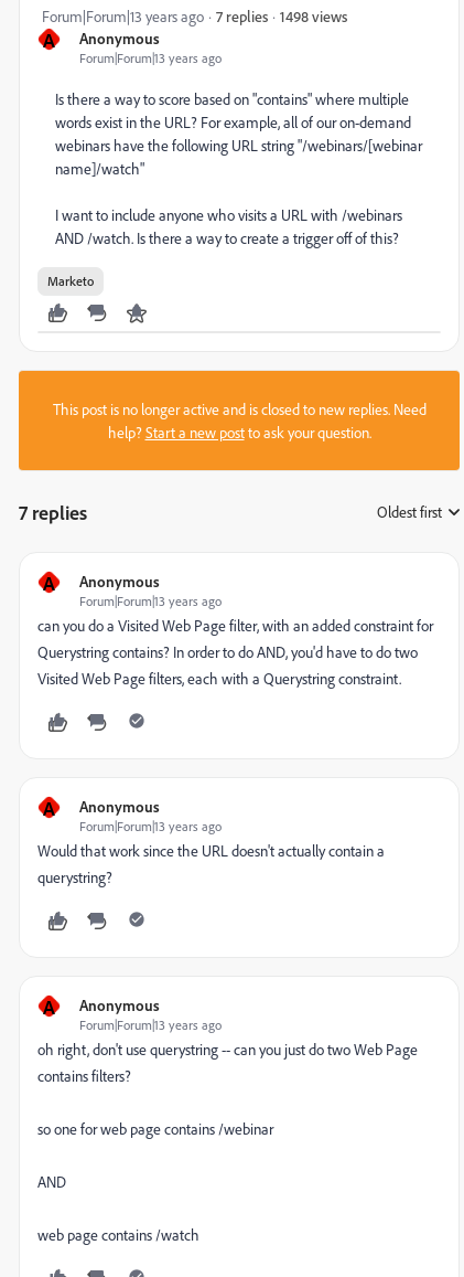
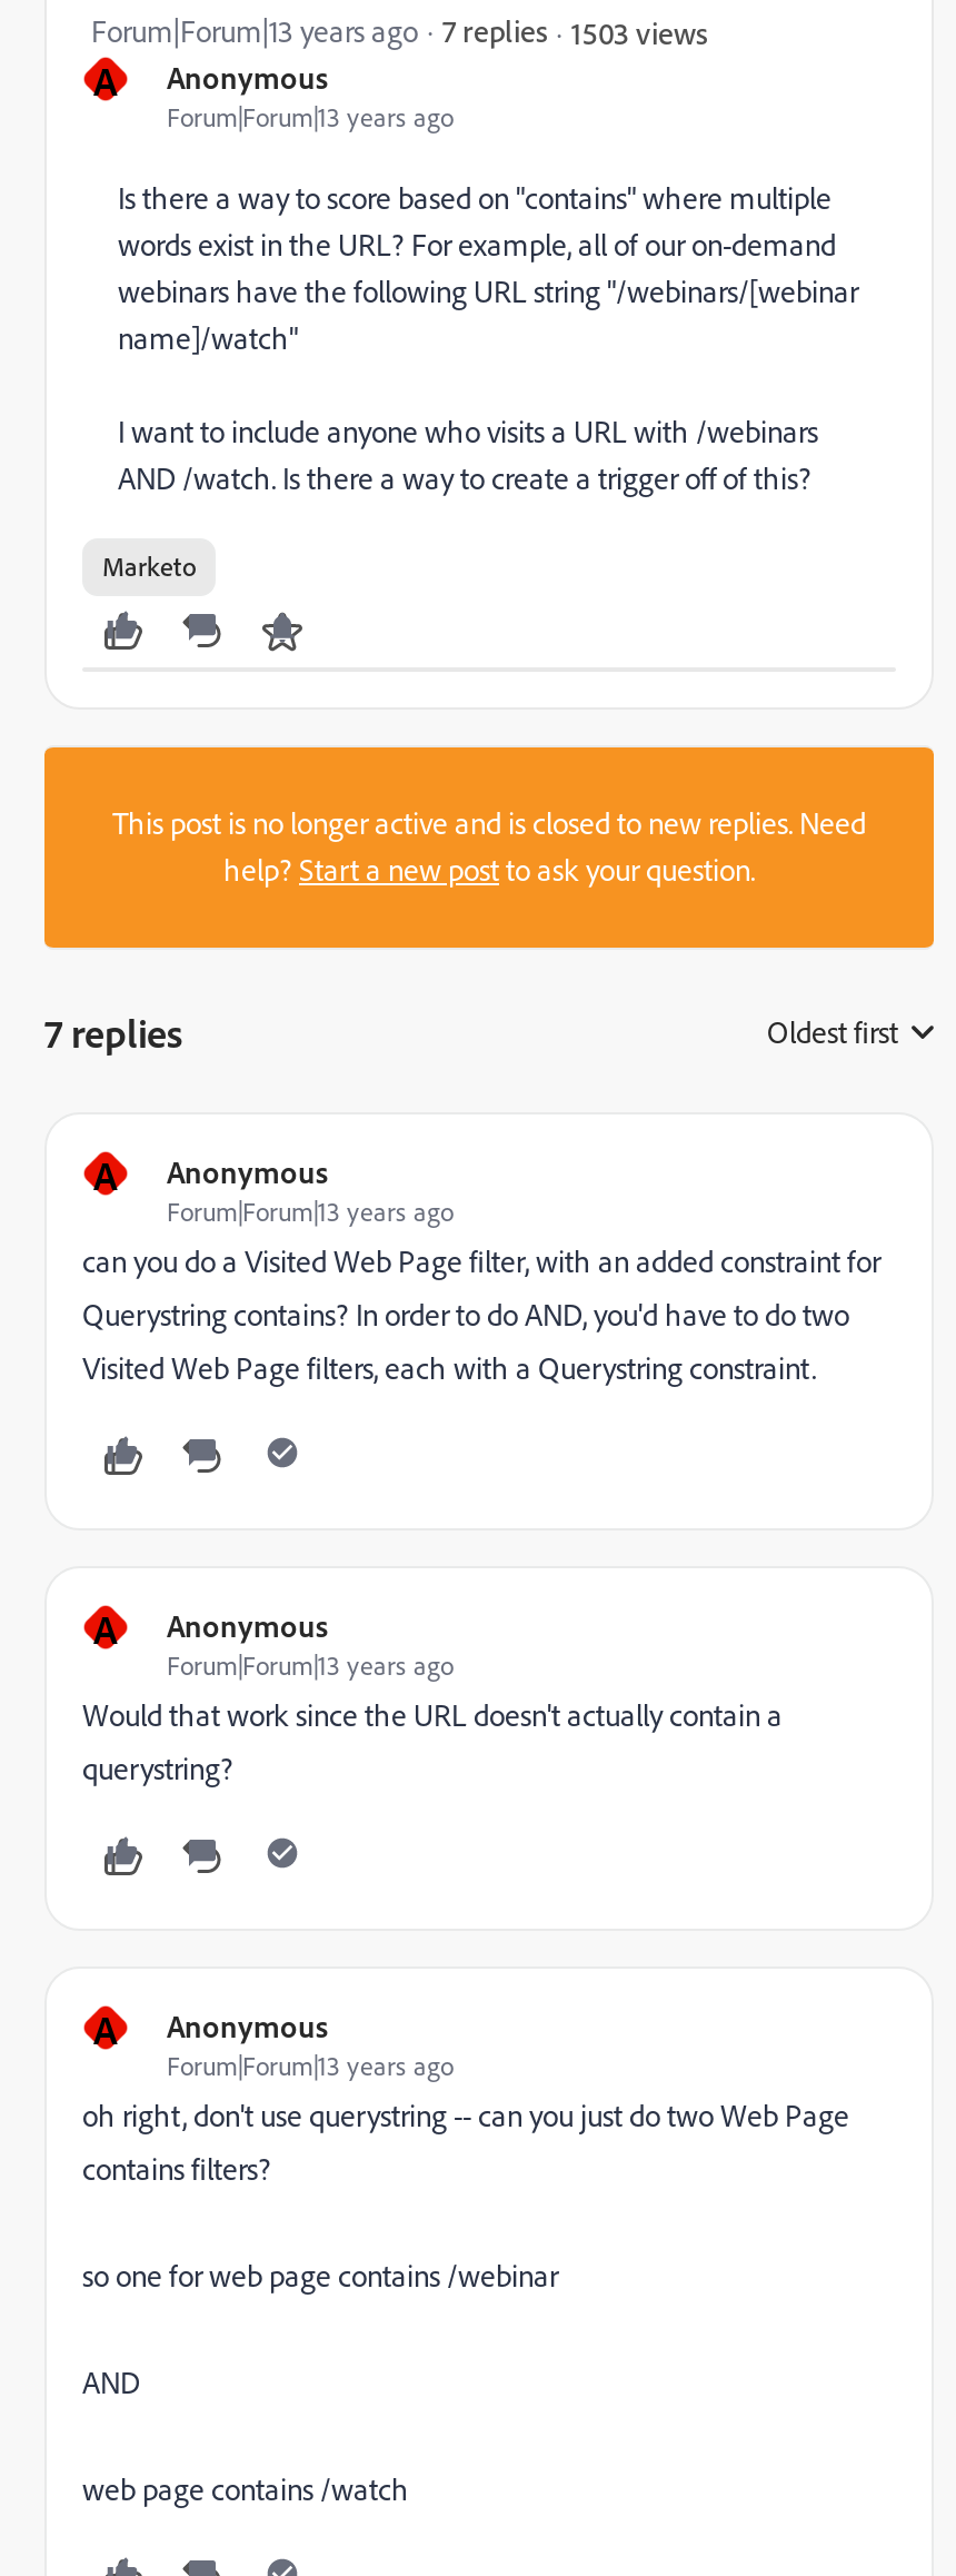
[280,6,347,25] 1498 views -> [571,12,707,50] 1503 views

